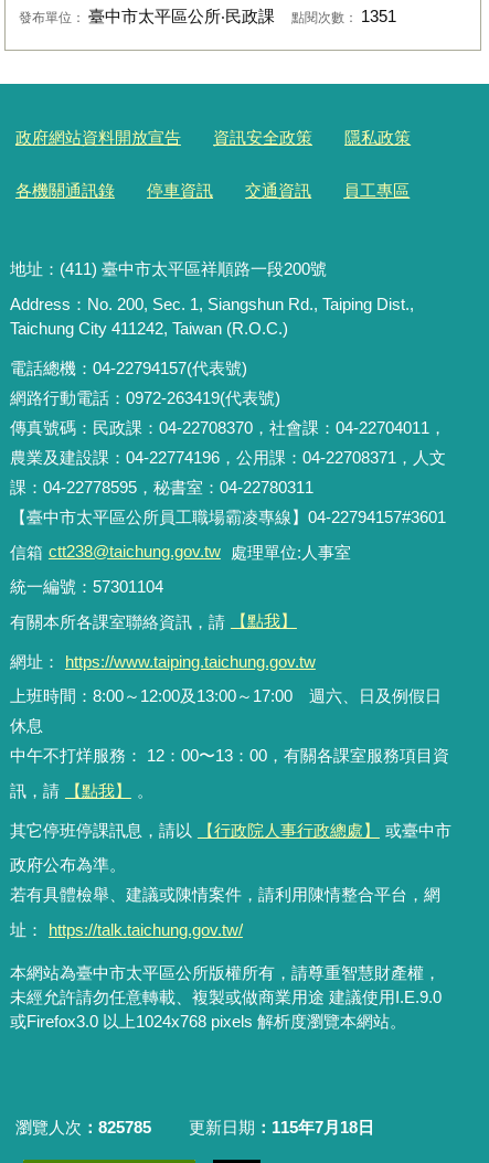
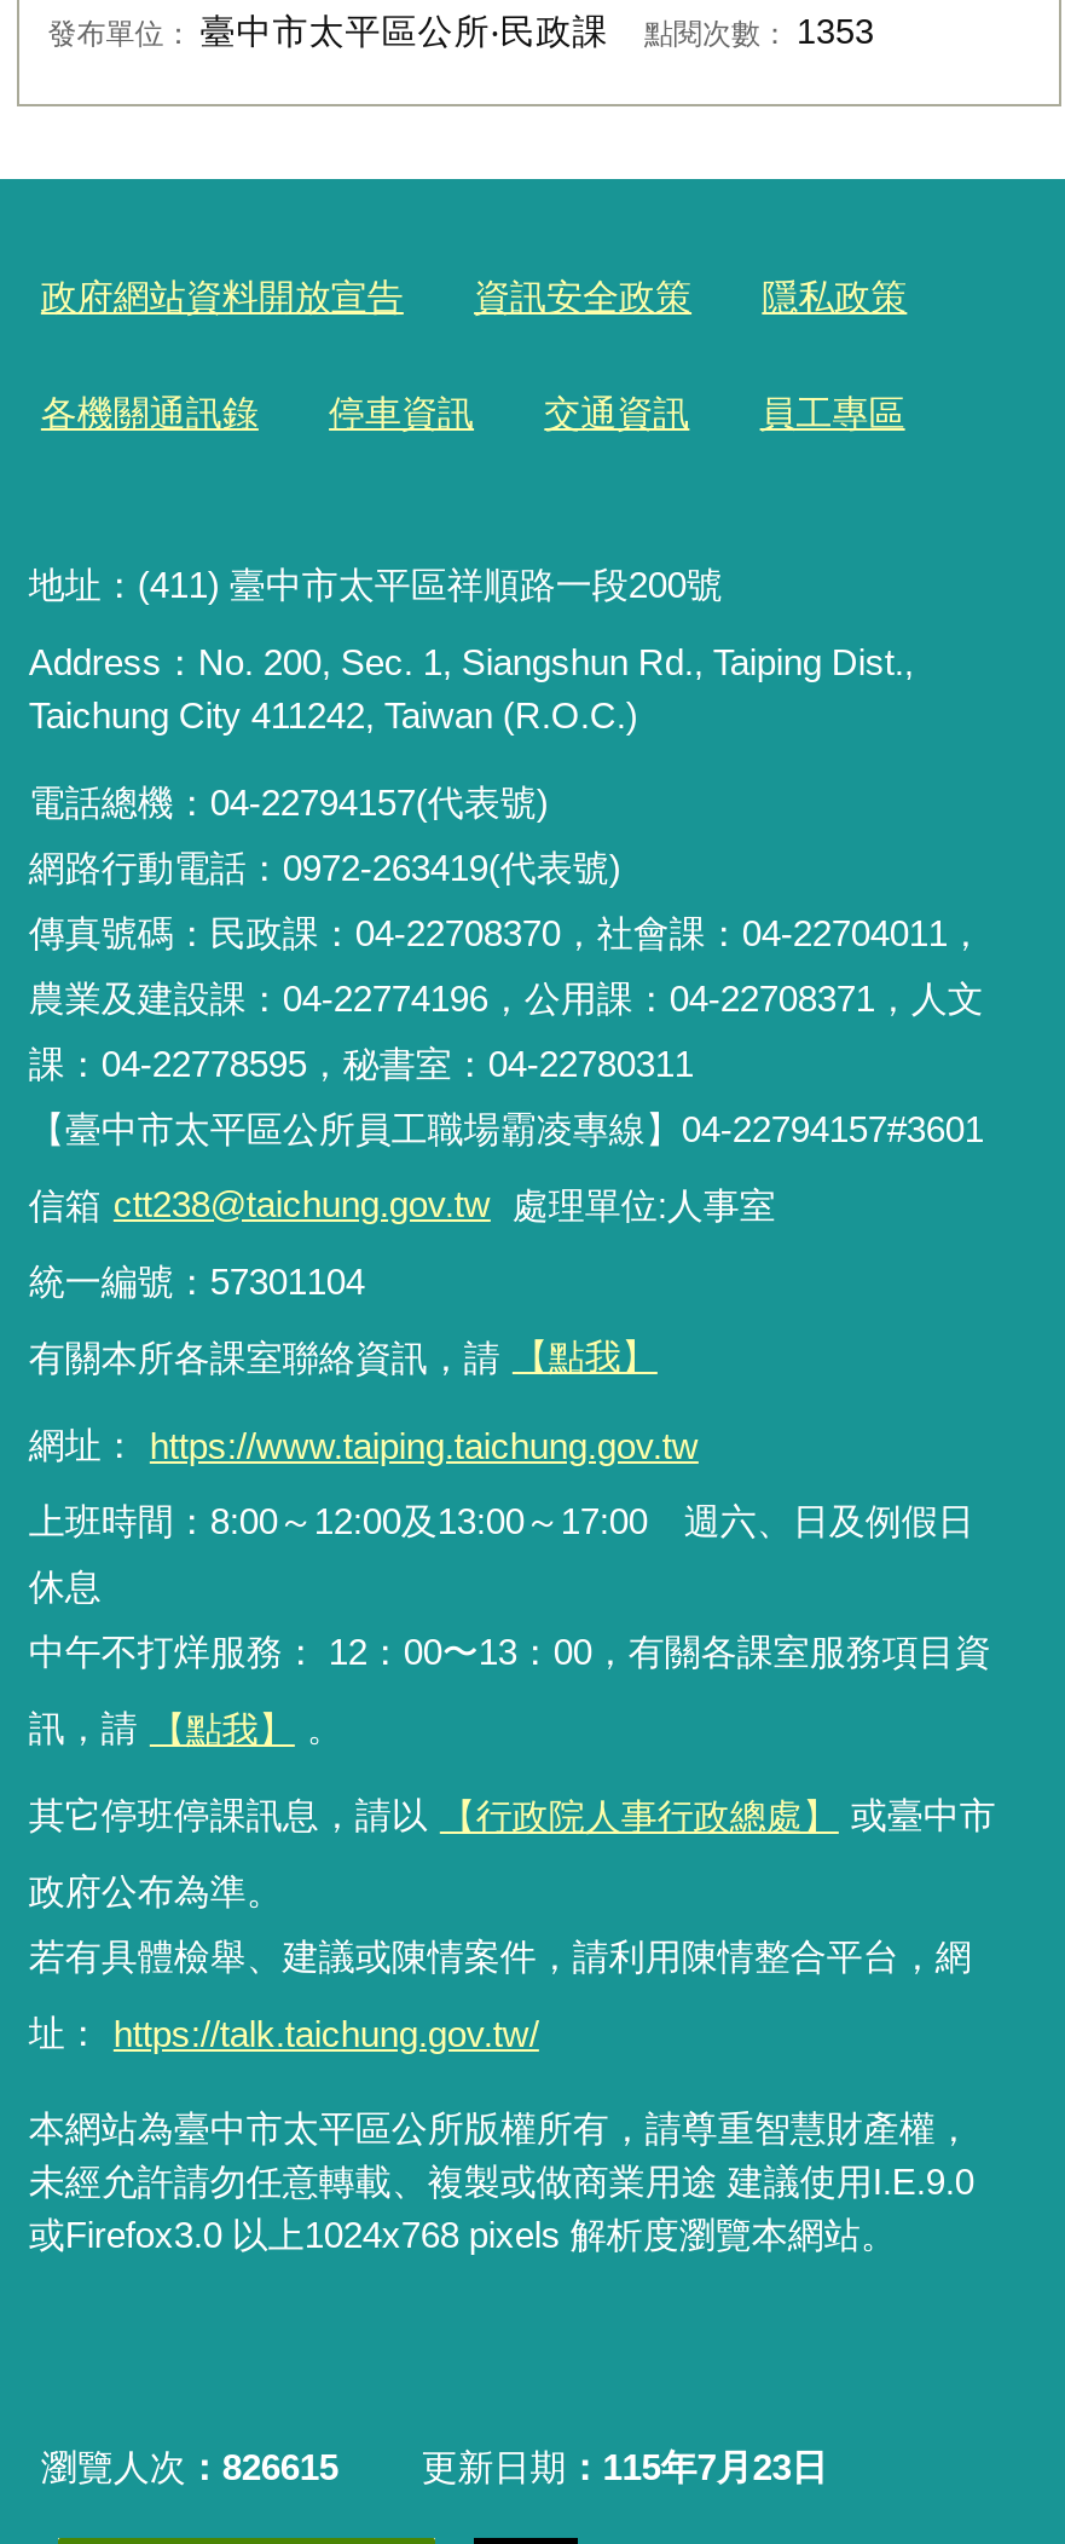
[18,8,396,26] 發布單位：臺中市太平區公所‧民政課 點閱次數：1351 -> [48,13,874,52] 發布單位：臺中市太平區公所‧民政課 點閱次數：1353
[15,1118,151,1136] 瀏覽人次 825785 -> [41,2446,338,2487] 瀏覽人次 826615
[189,1118,374,1136] 更新日期 115年7月18日 -> [421,2446,827,2487] 更新日期 115年7月23日

